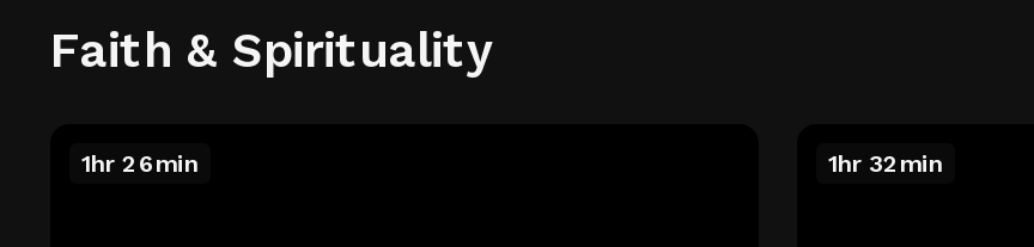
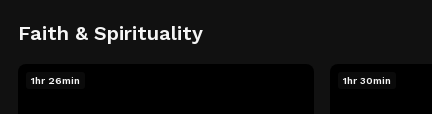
[828,149,943,175] 1hr 32min -> [343,74,391,85] 1hr 30min

